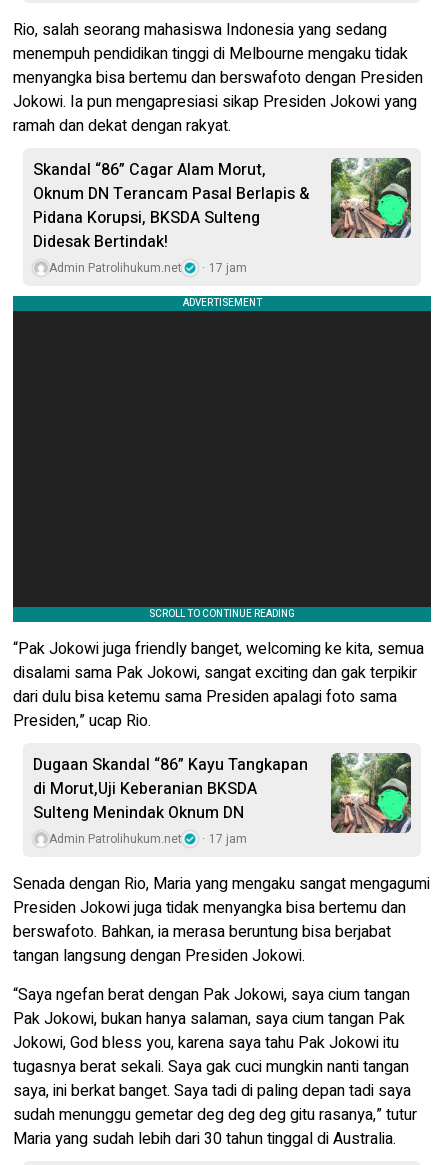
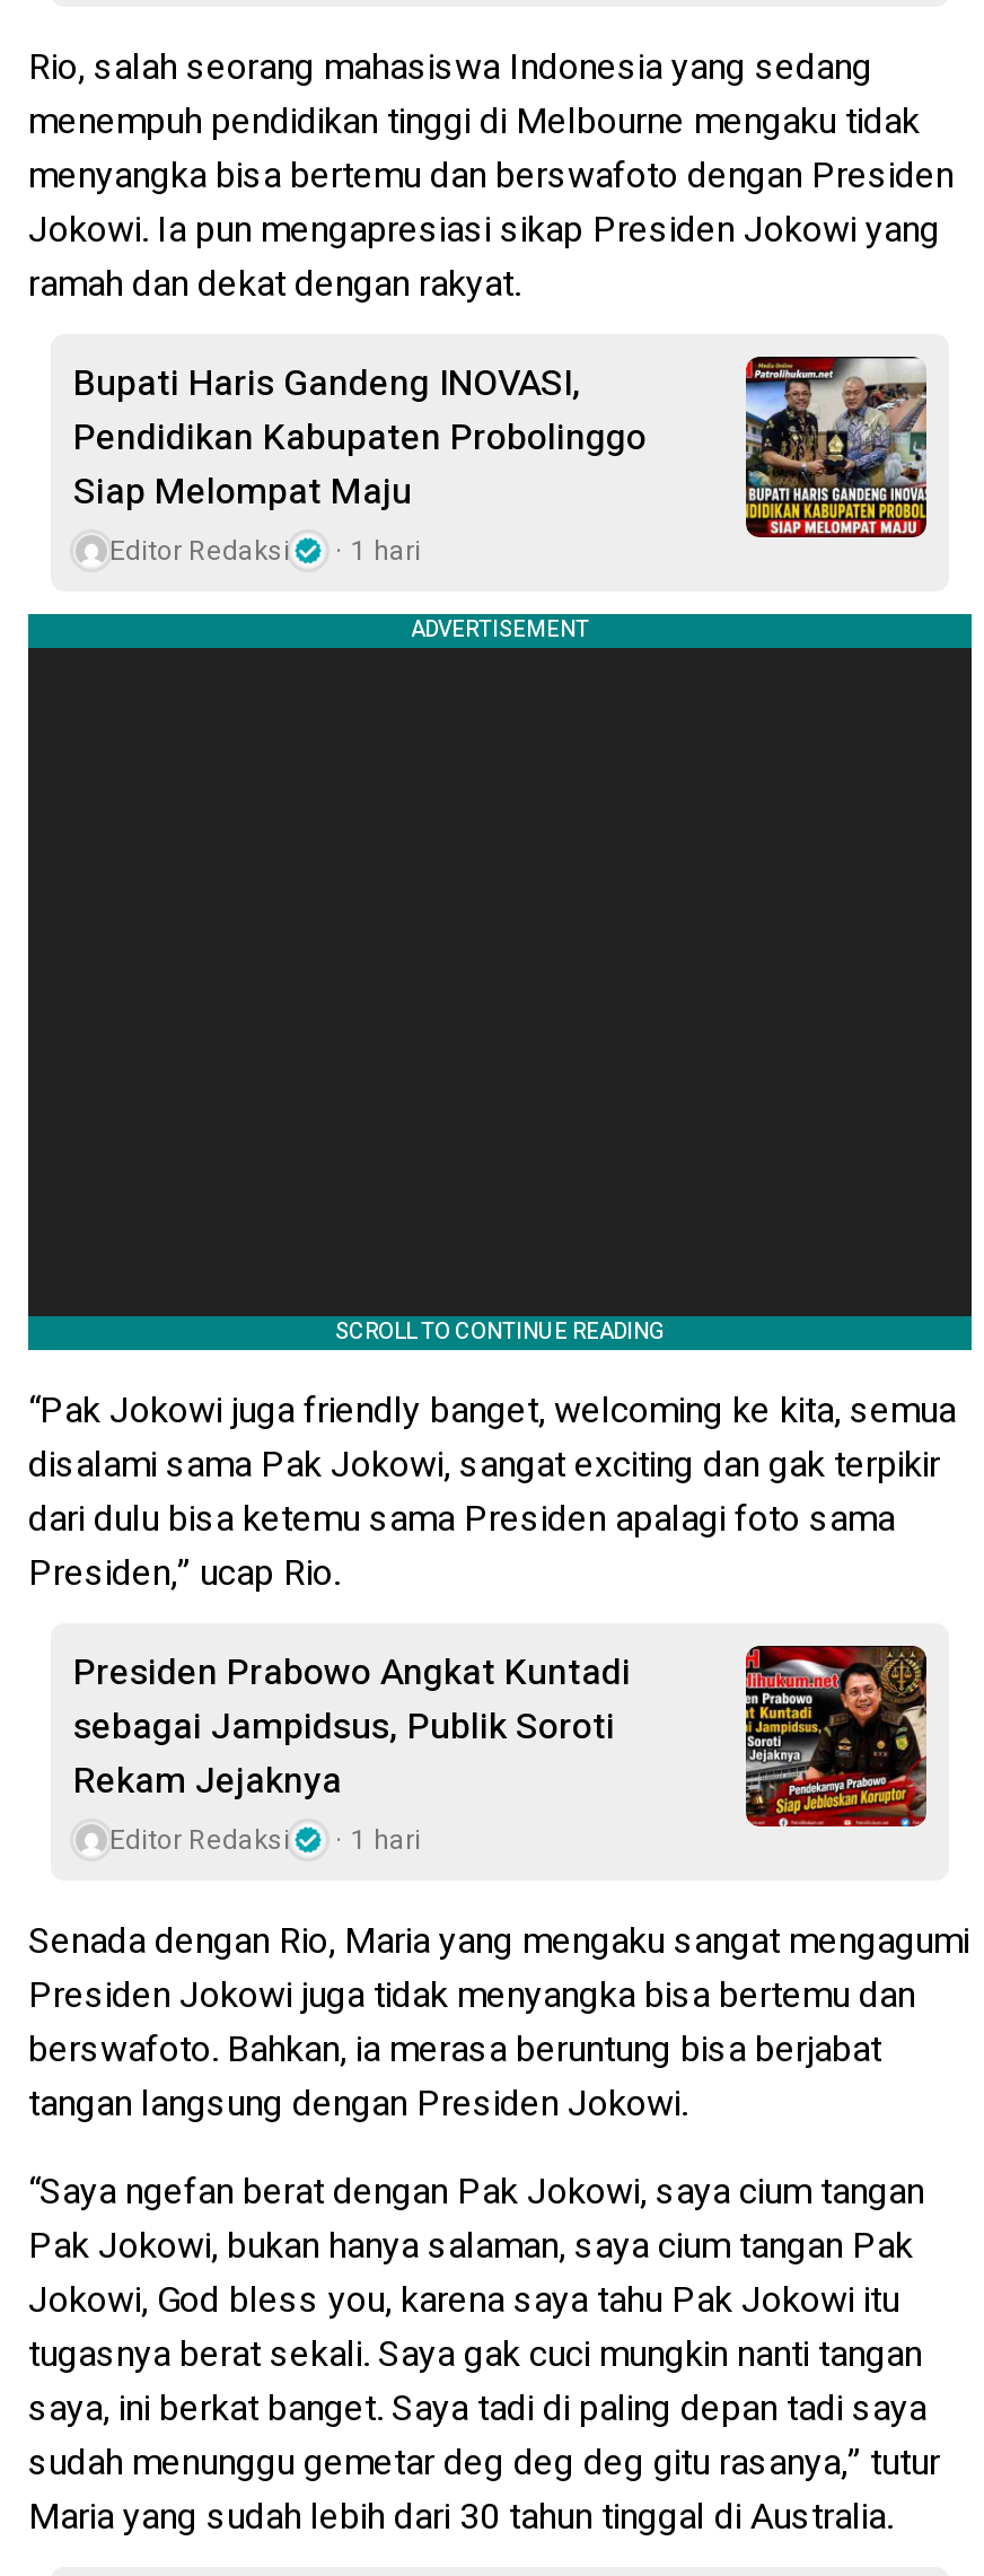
[33,157,309,276] Skandal “86” Cagar Alam Morut, | Oknum DN Terancam Pasal Berlapis & | Pidana Korupsi, BKSDA Sulteng | Didesak Bertindak! | Admin Patrolihukum.net | 17 jam -> [73,356,647,570] Bupati Haris Gandeng INOVASI, | Pendidikan Kabupaten Probolinggo | Siap Melompat Maju | Editor Redaksi | 1 hari
[330,158,412,239] [image] -> [744,354,929,540] [image]
[33,752,308,847] Dugaan Skandal “86” Kayu Tangkapan | di Morut,Uji Keberanian BKSDA | Sulteng Menindak Oknum DN | Admin Patrolihukum.net | 17 jam -> [73,1645,631,1859] Presiden Prabowo Angkat Kuntadi | sebagai Jampidsus, Publik Soroti | Rekam Jejaknya | Editor Redaksi | 1 hari
[330,752,412,834] [image] -> [744,1644,929,1829] [image]

